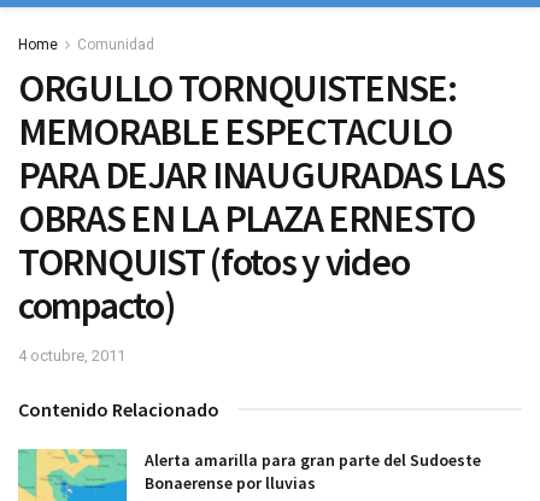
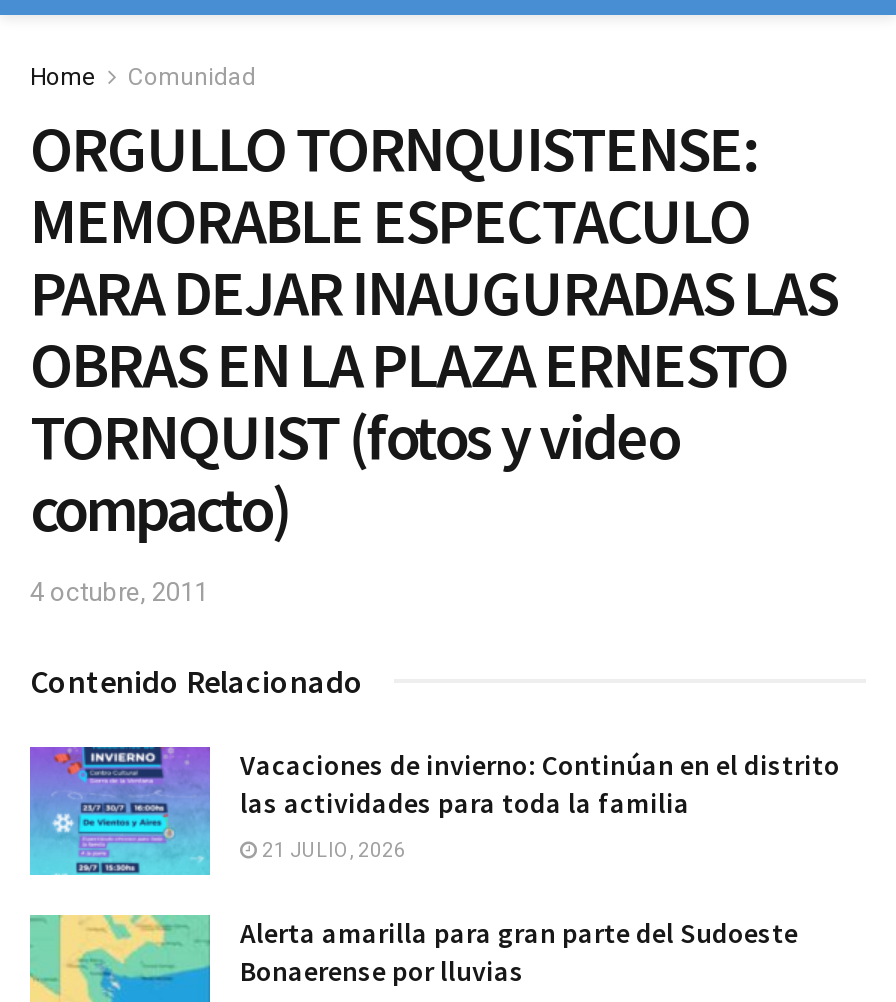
none -> [28,745,840,879] [image] | Vacaciones de invierno: Continúan en el distrito | las actividades para toda la familia | 21 JULIO, 2026

